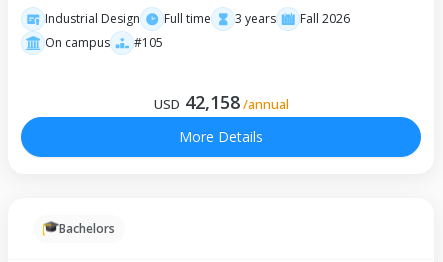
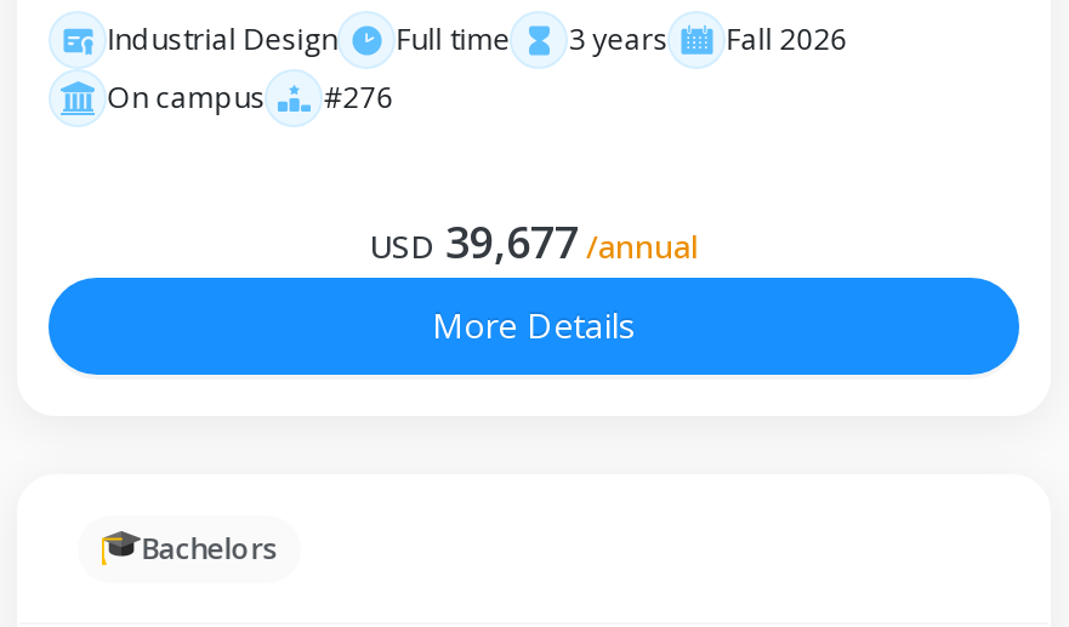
[45,34,163,51] On campus #105 -> [107,76,394,117] On campus #276
[153,90,288,114] USD 42,158 /annual -> [370,212,698,270] USD 39,677 /annual

